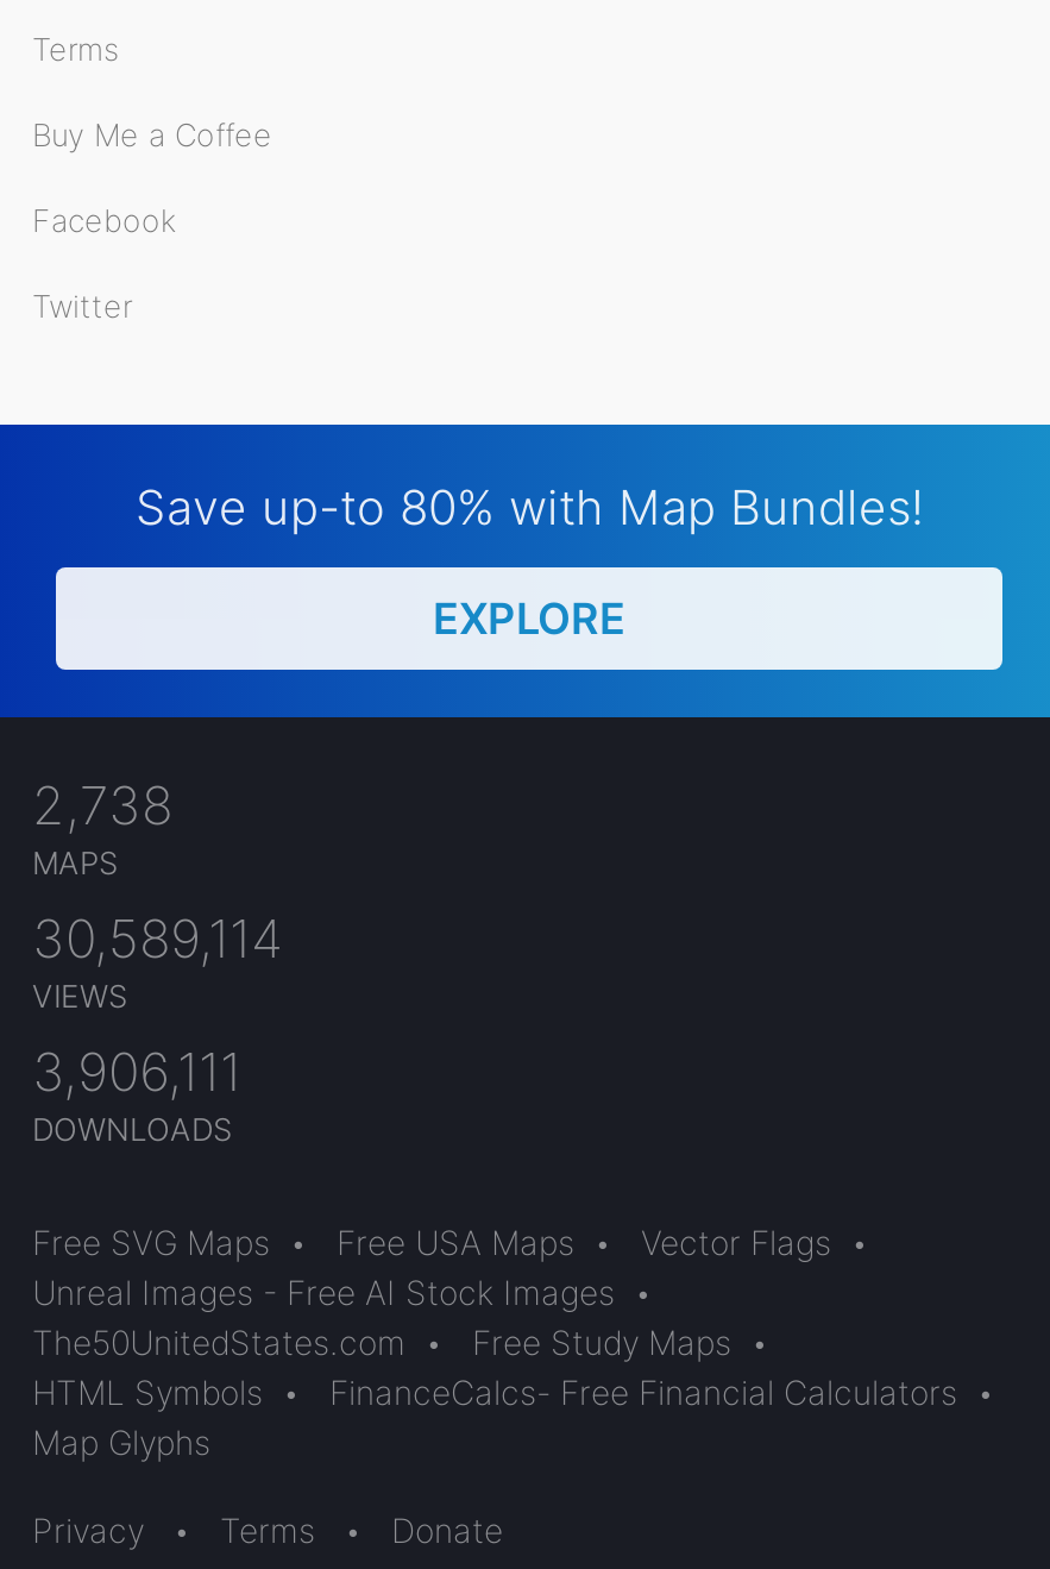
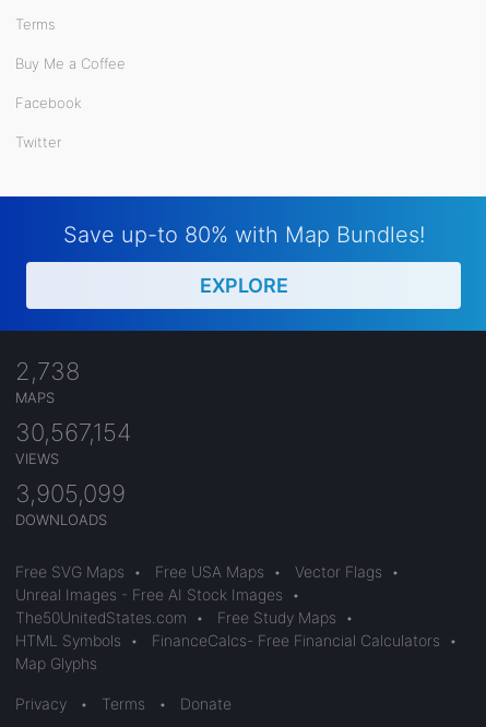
[32,908,282,970] 30,589,114 -> [15,418,131,447] 30,567,154
[32,1042,241,1103] 3,906,111 -> [15,480,126,508] 3,905,099

